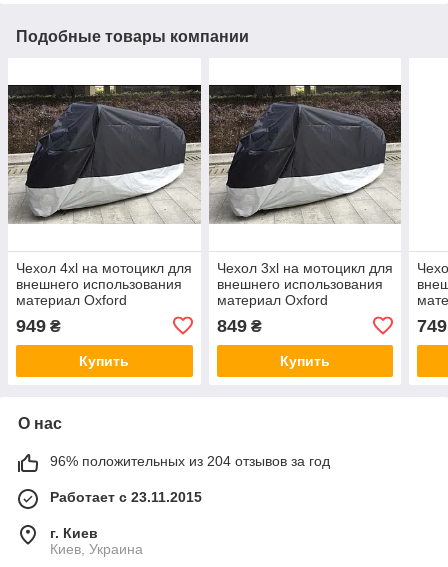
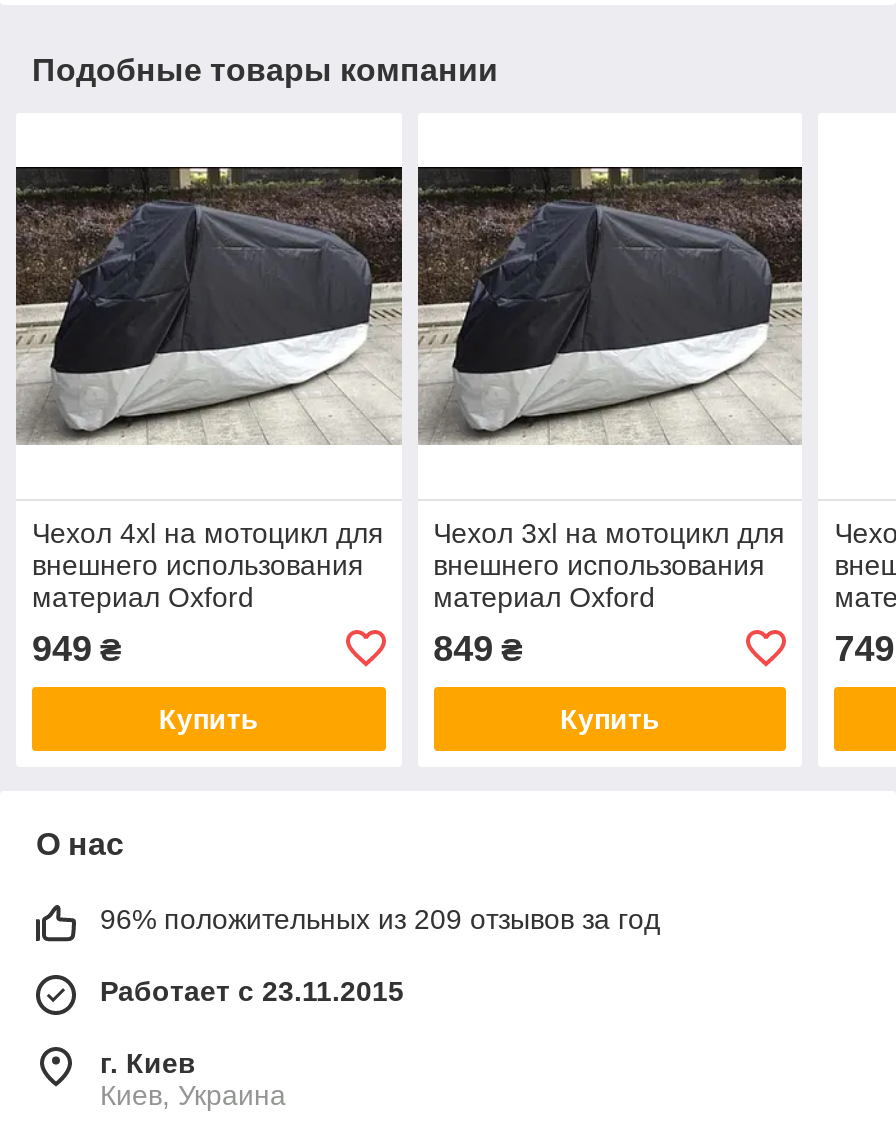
[50,453,330,469] 96% положительных из 204 отзывов за год -> [100,903,660,935] 96% положительных из 209 отзывов за год

